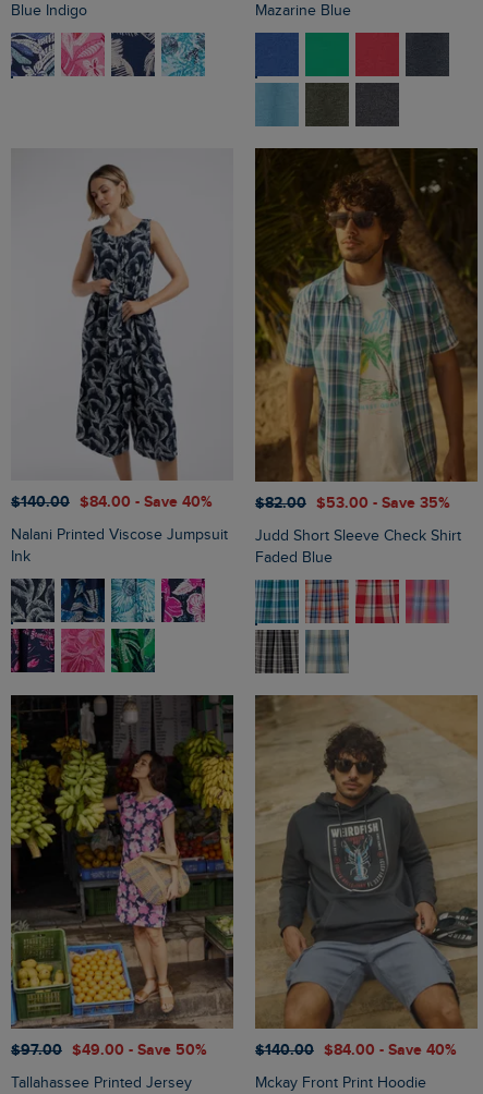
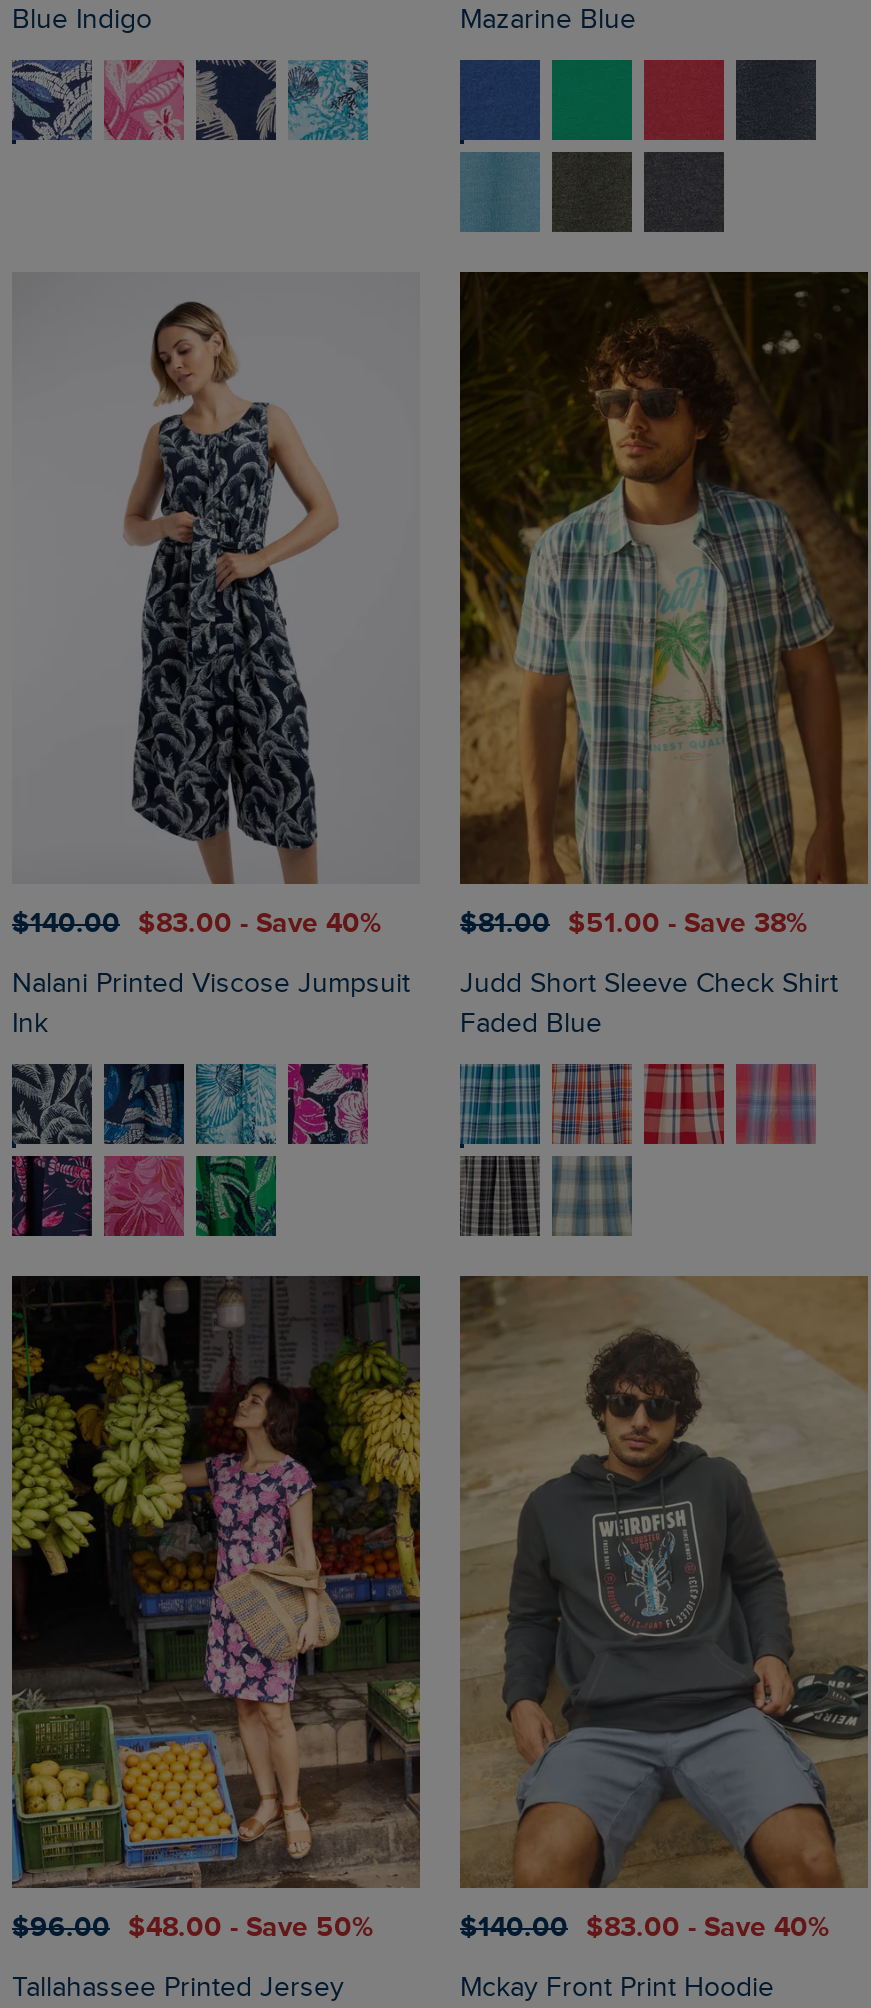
[11,493,213,511] $‌140.00 $‌84.00 - Save 40% -> [12,906,382,940] $‌140.00 $‌83.00 - Save 40%
[255,494,450,512] $‌82.00 $‌53.00 - Save 35% -> [460,906,808,940] $‌81.00 $‌51.00 - Save 38%
[11,1041,207,1059] $‌97.00 $‌49.00 - Save 50% -> [12,1910,374,1944] $‌96.00 $‌48.00 - Save 50%
[255,1041,457,1059] $‌140.00 $‌84.00 - Save 40% -> [460,1910,830,1944] $‌140.00 $‌83.00 - Save 40%

